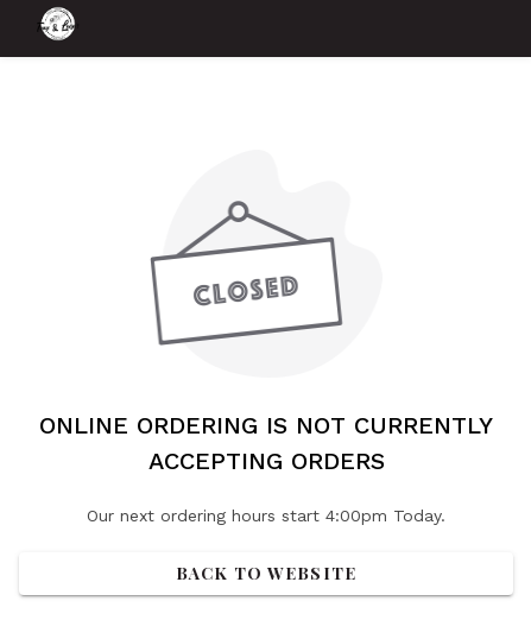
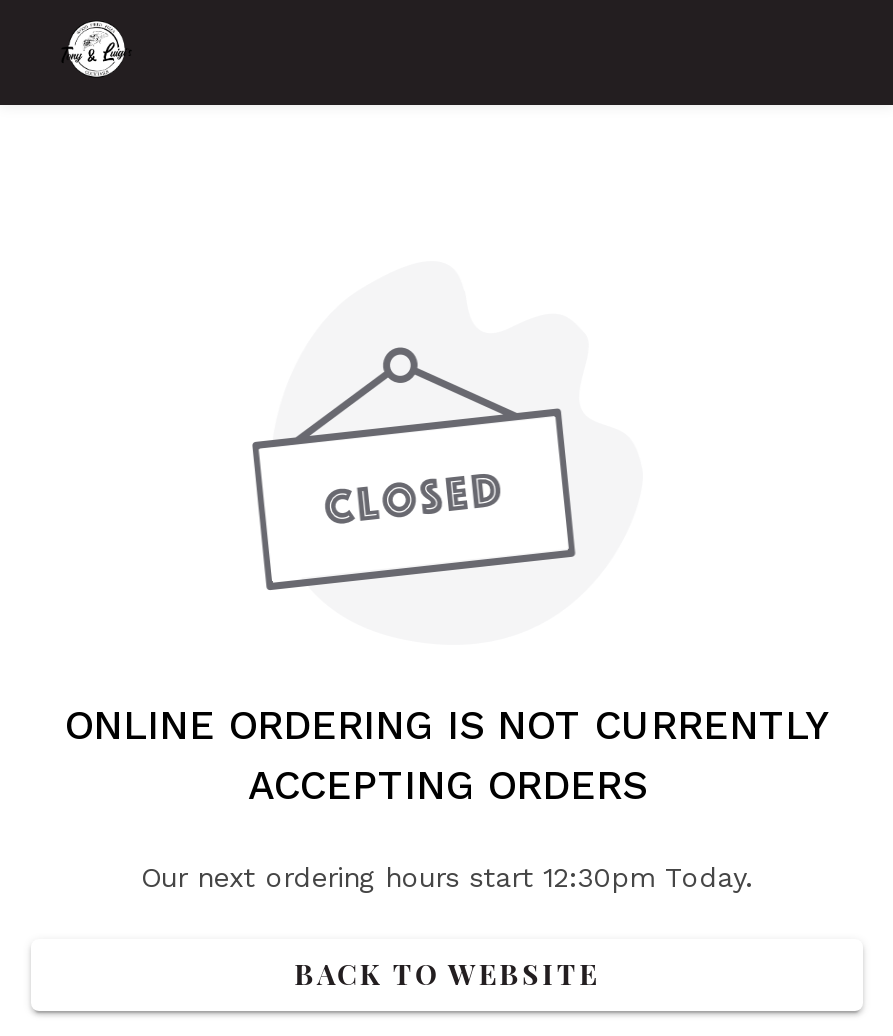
[87,506,445,525] Our next ordering hours start 4:00pm Today. -> [141,861,753,893] Our next ordering hours start 12:30pm Today.

